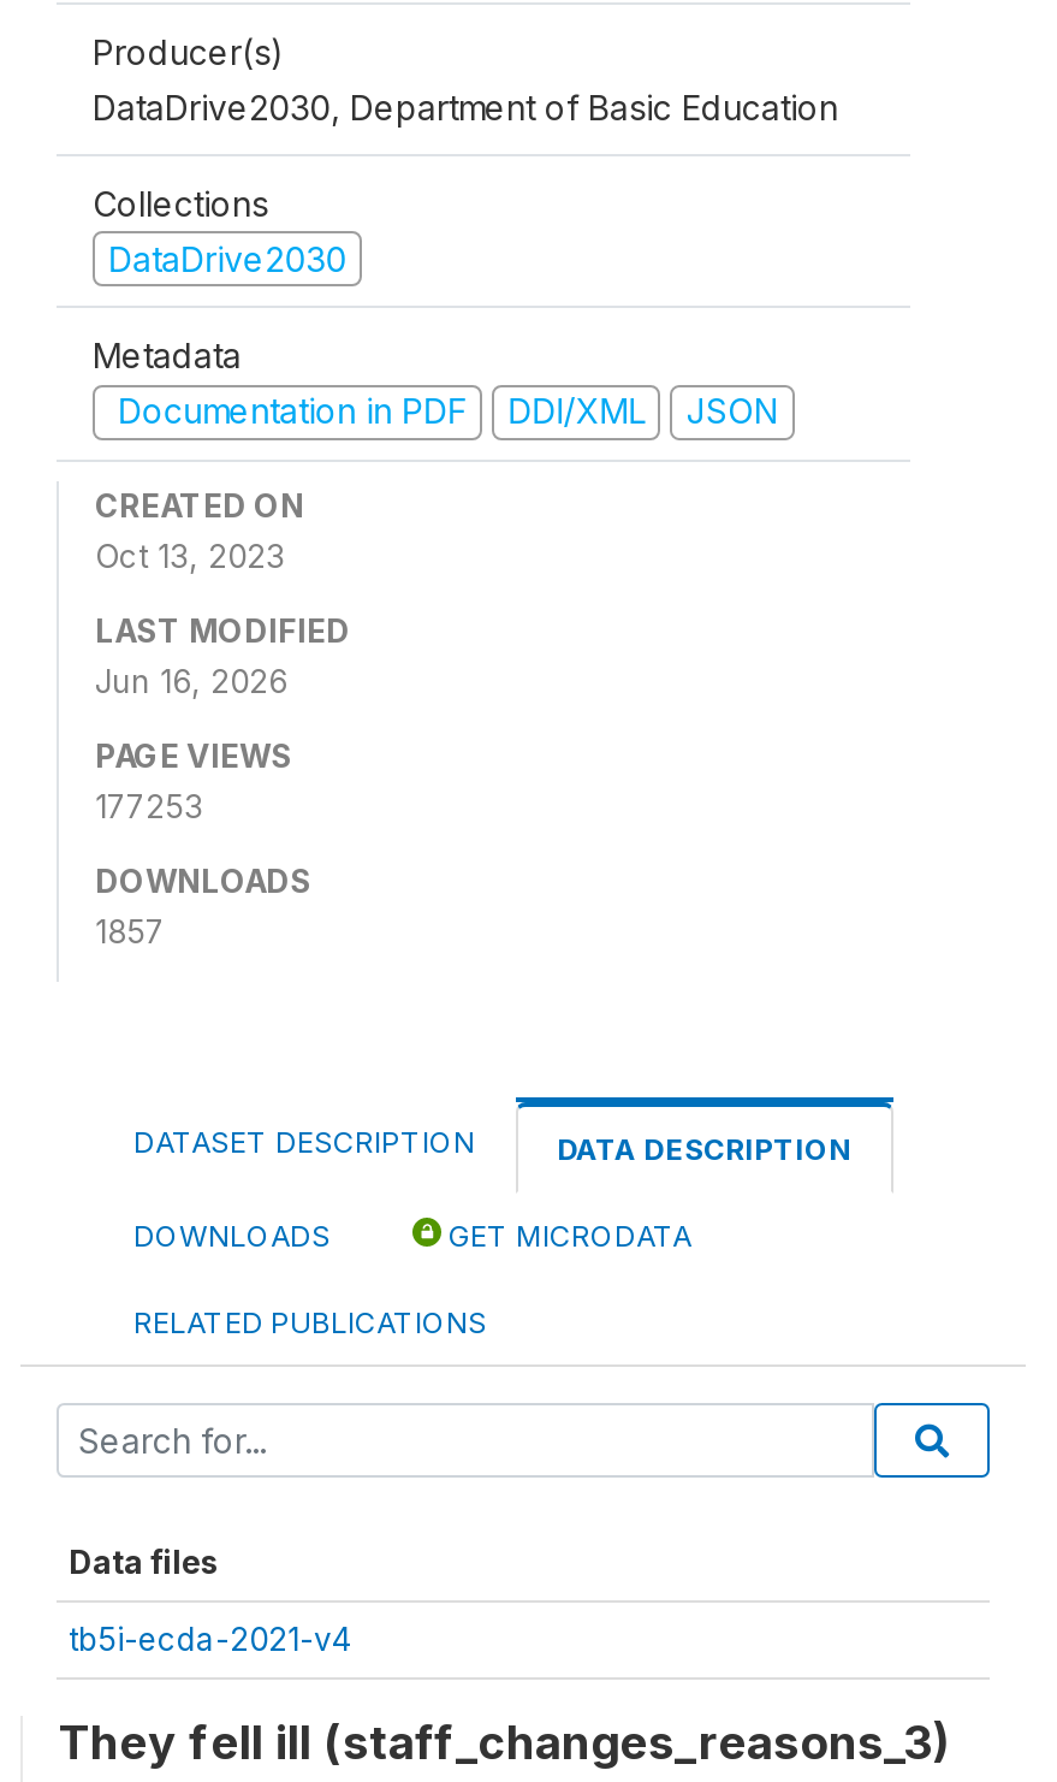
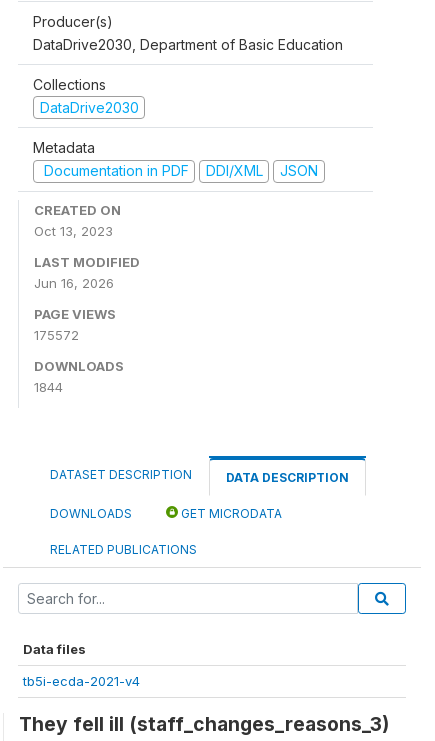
[95,786,203,825] 177253 -> [34,327,79,343] 175572
[95,911,165,950] 1857 -> [34,379,63,395] 1844

